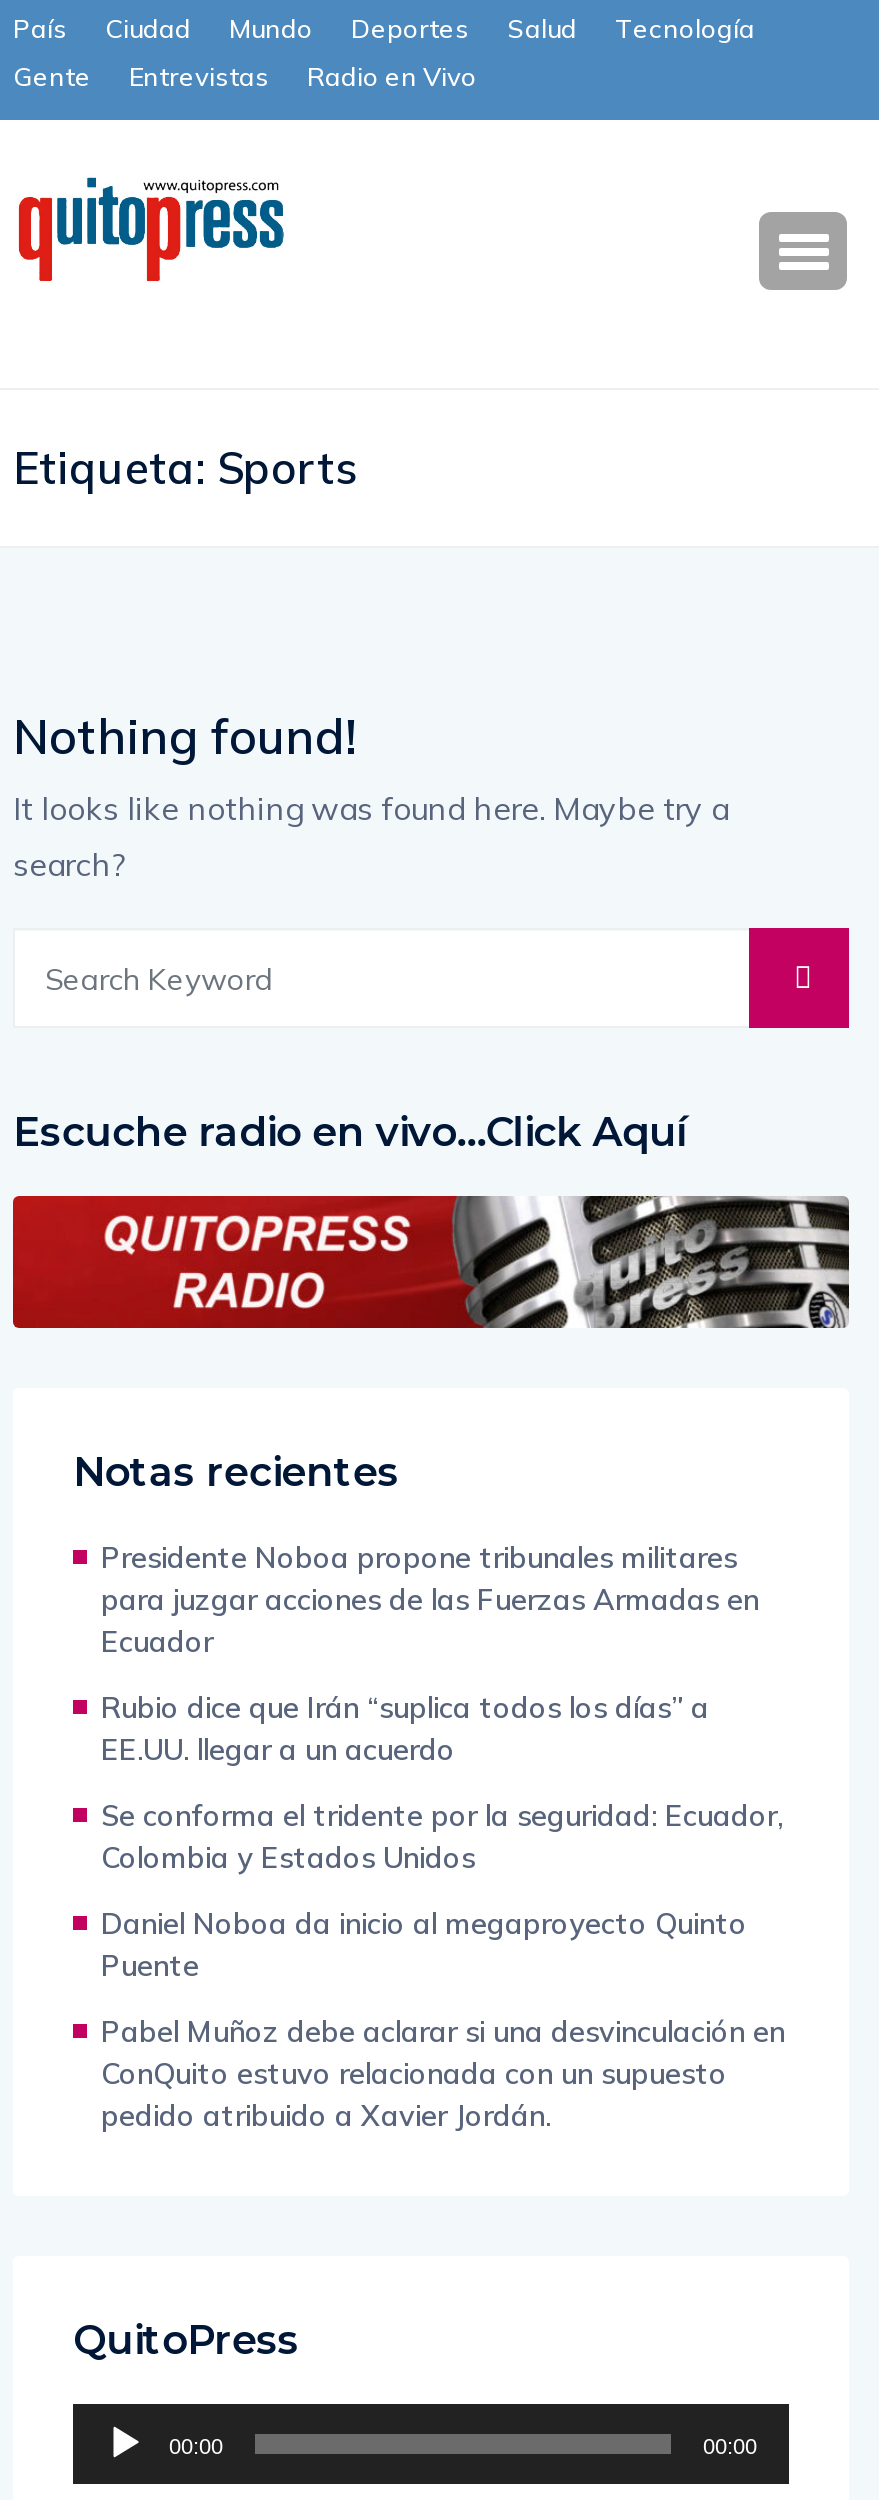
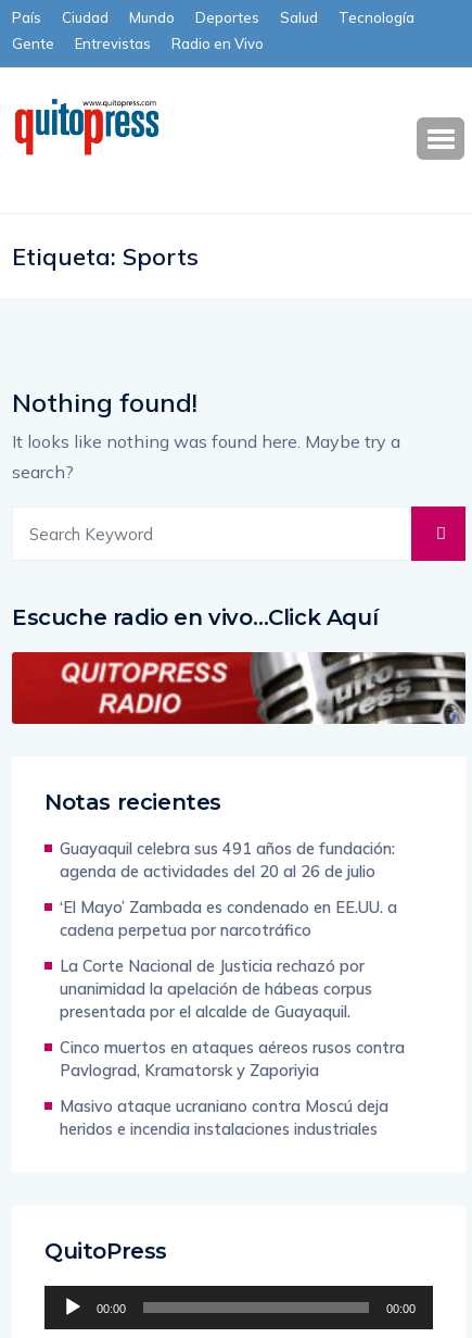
[101,1537,759,1659] Presidente Noboa propone tribunales militares | para juzgar acciones de las Fuerzas Armadas en | Ecuador -> [60,838,395,881] Guayaquil celebra sus 491 años de fundación: | agenda de actividades del 20 al 26 de julio
[101,1687,709,1767] Rubio dice que Irán “suplica todos los días” a | EE.UU. llegar a un acuerdo -> [60,897,397,940] ‘El Mayo’ Zambada es condenado en EE.UU. a | cadena perpetua por narcotráfico
[101,1795,783,1875] Se conforma el tridente por la seguridad: Ecuador, | Colombia y Estados Unidos -> [60,955,372,1022] La Corte Nacional de Justicia rechazó por | unanimidad la apelación de hábeas corpus | presentada por el alcalde de Guayaquil.
[101,1903,747,1983] Daniel Noboa da inicio al megaproyecto Quinto | Puente -> [60,1037,405,1080] Cinco muertos en ataques aéreos rusos contra | Pavlograd, Kramatorsk y Zaporiyia
[101,2011,785,2133] Pabel Muñoz debe aclarar si una desvinculación en | ConQuito estuvo relacionada con un supuesto | pedido atribuido a Xavier Jordán. -> [60,1096,388,1139] Masivo ataque ucraniano contra Moscú deja | heridos e incendia instalaciones industriales

